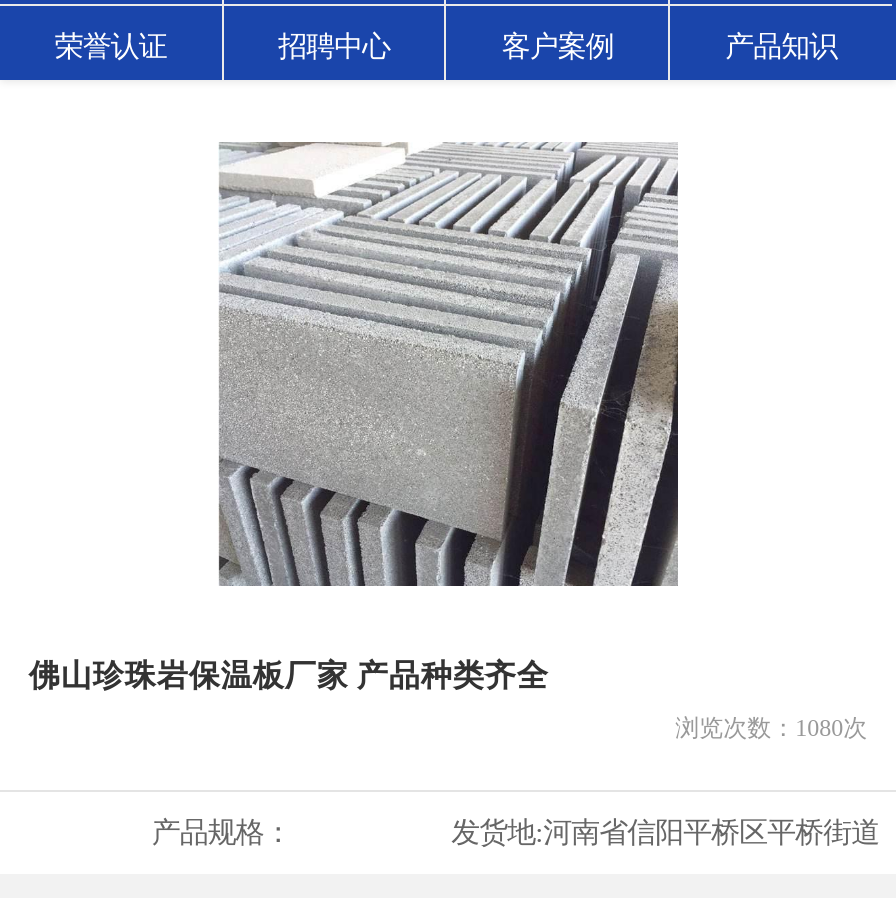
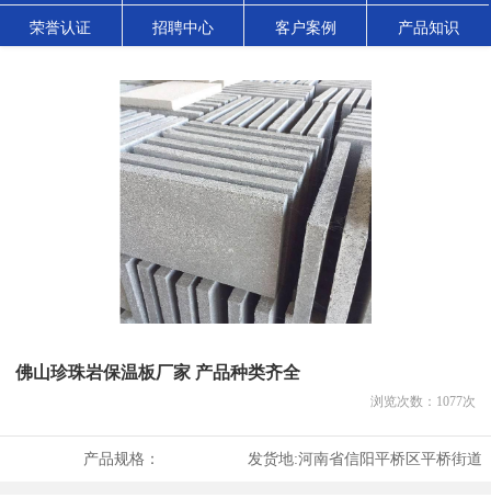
[675,714,867,742] 浏览次数：1080次 -> [370,394,475,409] 浏览次数：1077次

